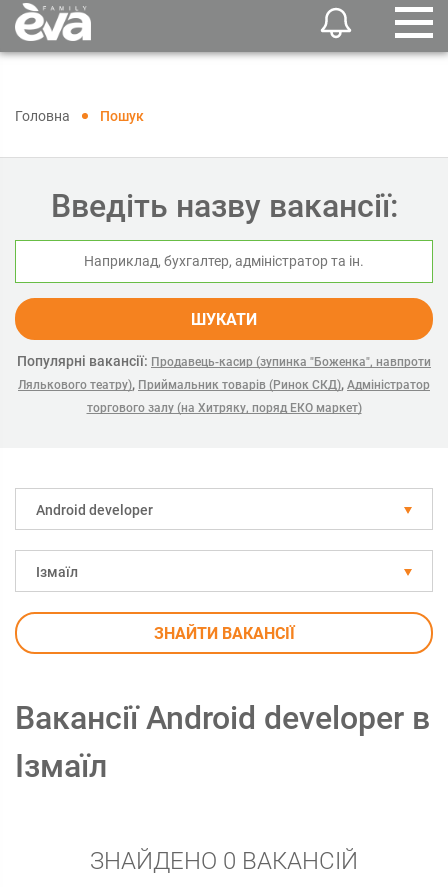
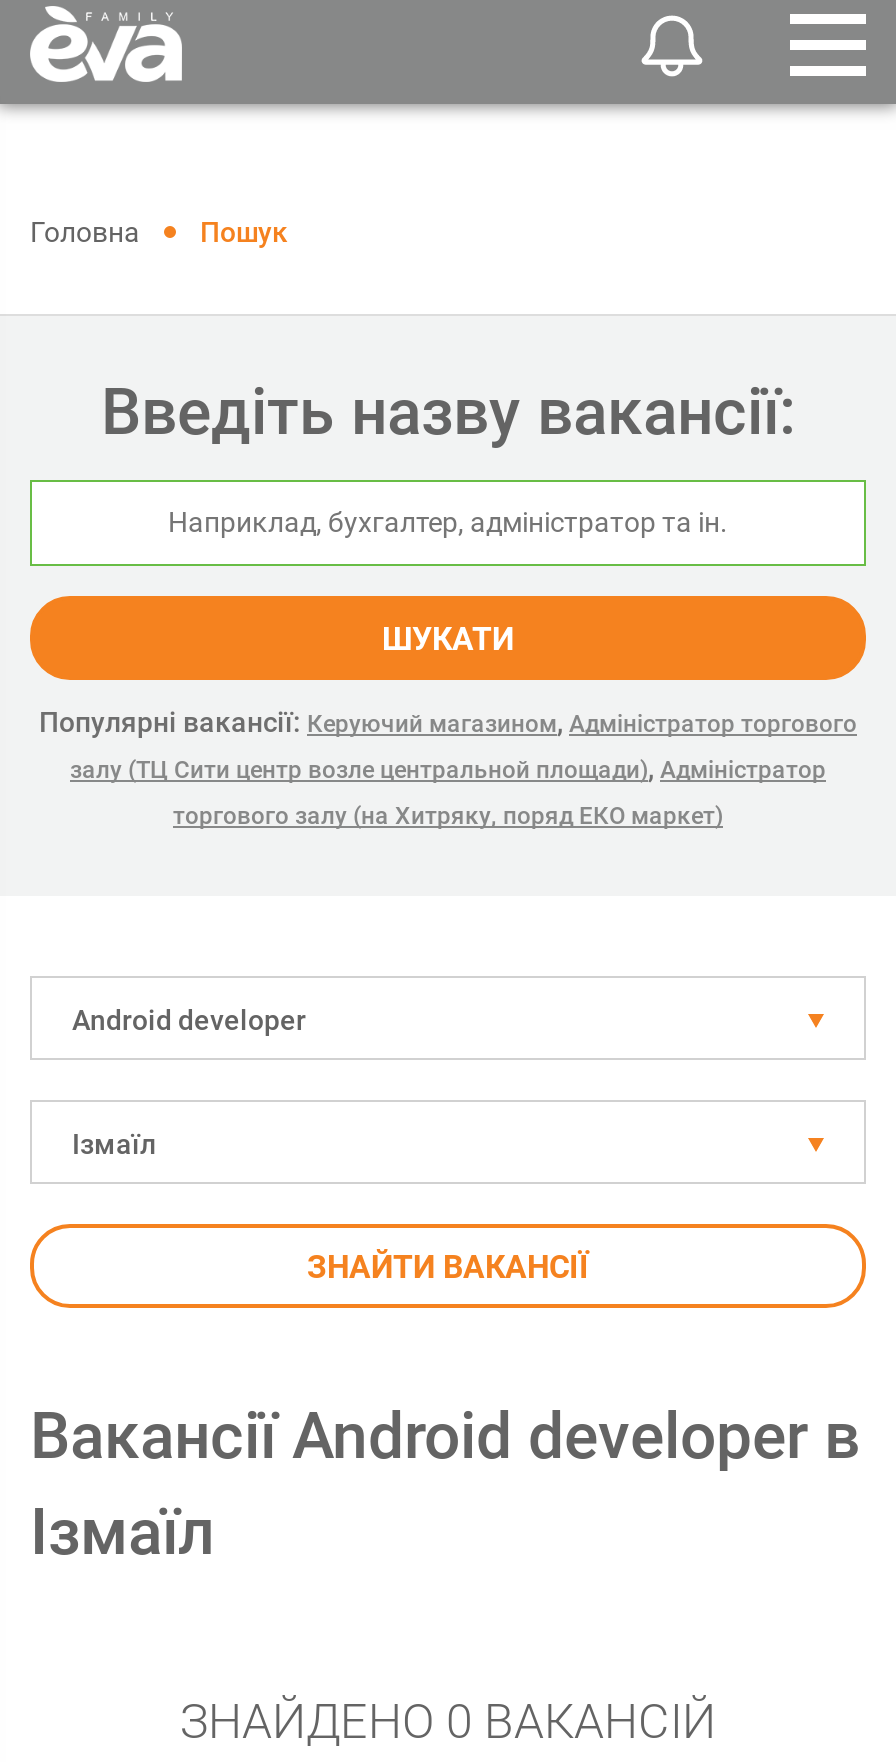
[17,353,431,392] Популярні вакансії: Продавець-касир (зупинка "Боженка", навпроти | Лялькового театру), Приймальник товарів (Ринок СКД), Адміністратор -> [39,706,857,784] Популярні вакансії: Керуючий магазином, Адміністратор торгового | залу (ТЦ Сити центр возле центральной площади), Адміністратор

